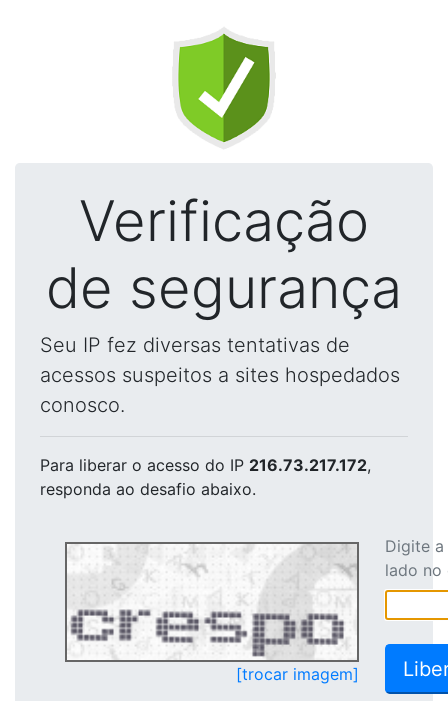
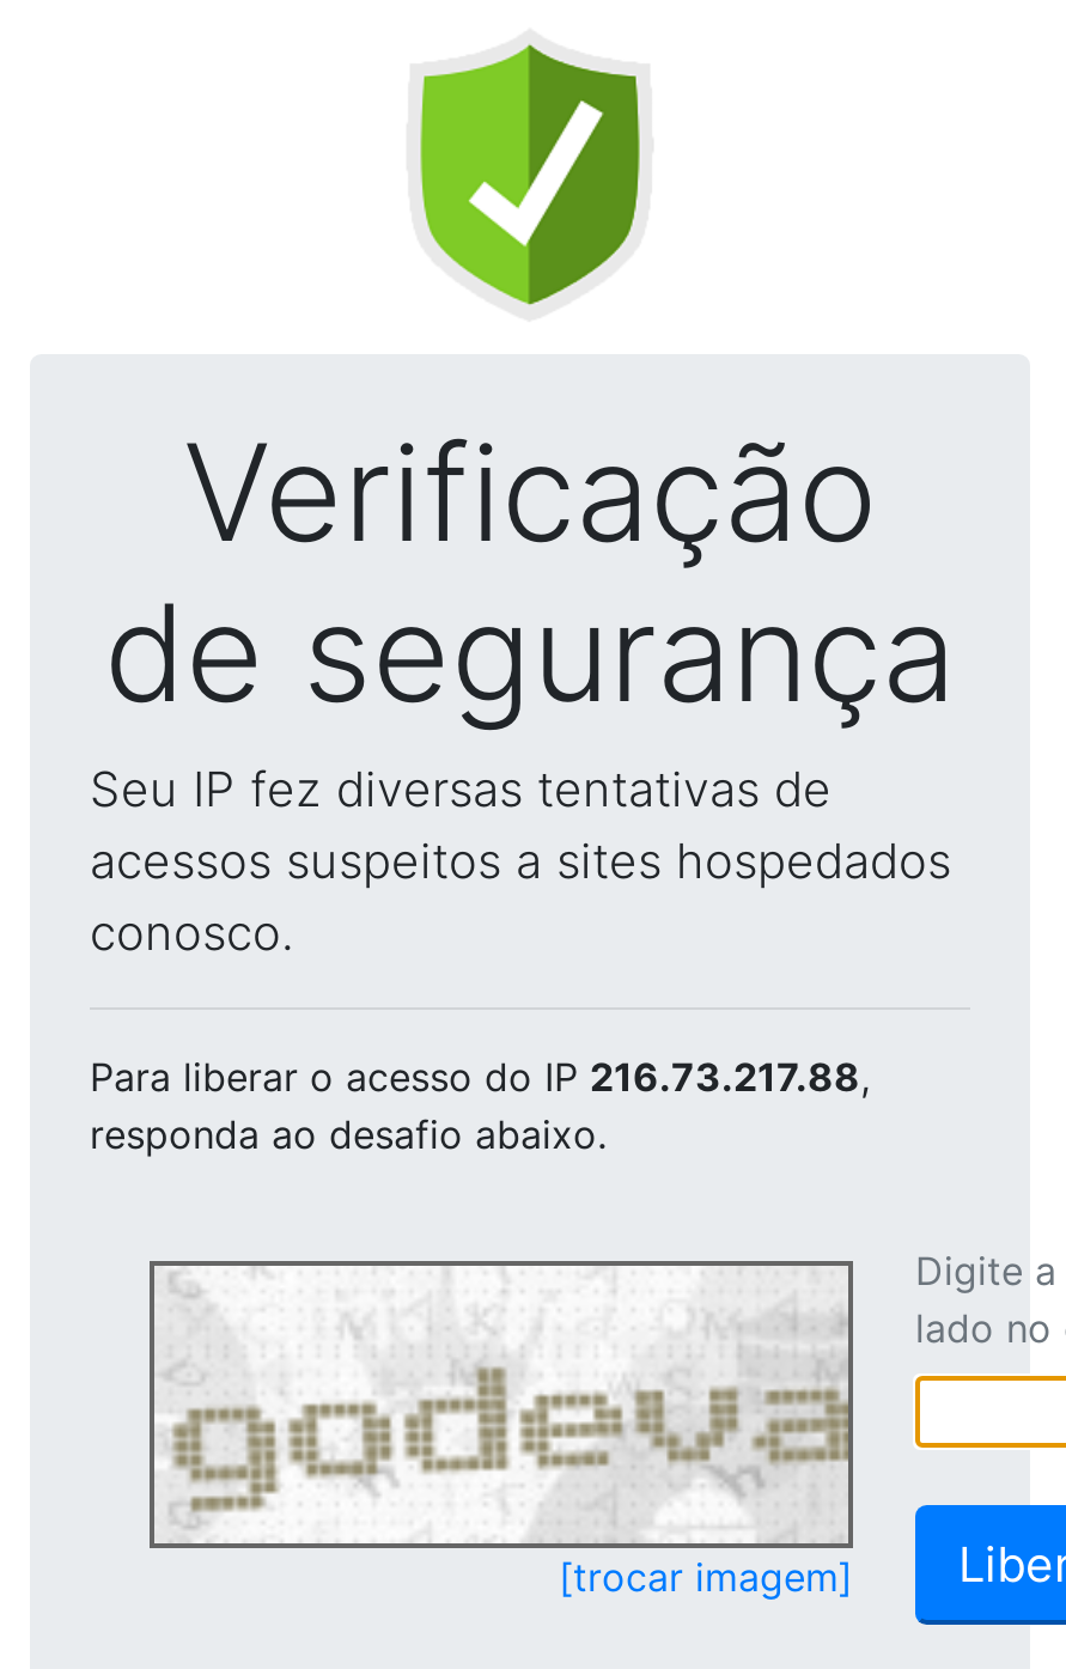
[40,455,371,475] Para liberar o acesso do IP 216.73.217.172, -> [90,1053,870,1101] Para liberar o acesso do IP 216.73.217.88,
[70,579,357,658] [image] -> [164,1350,851,1536] [image]

